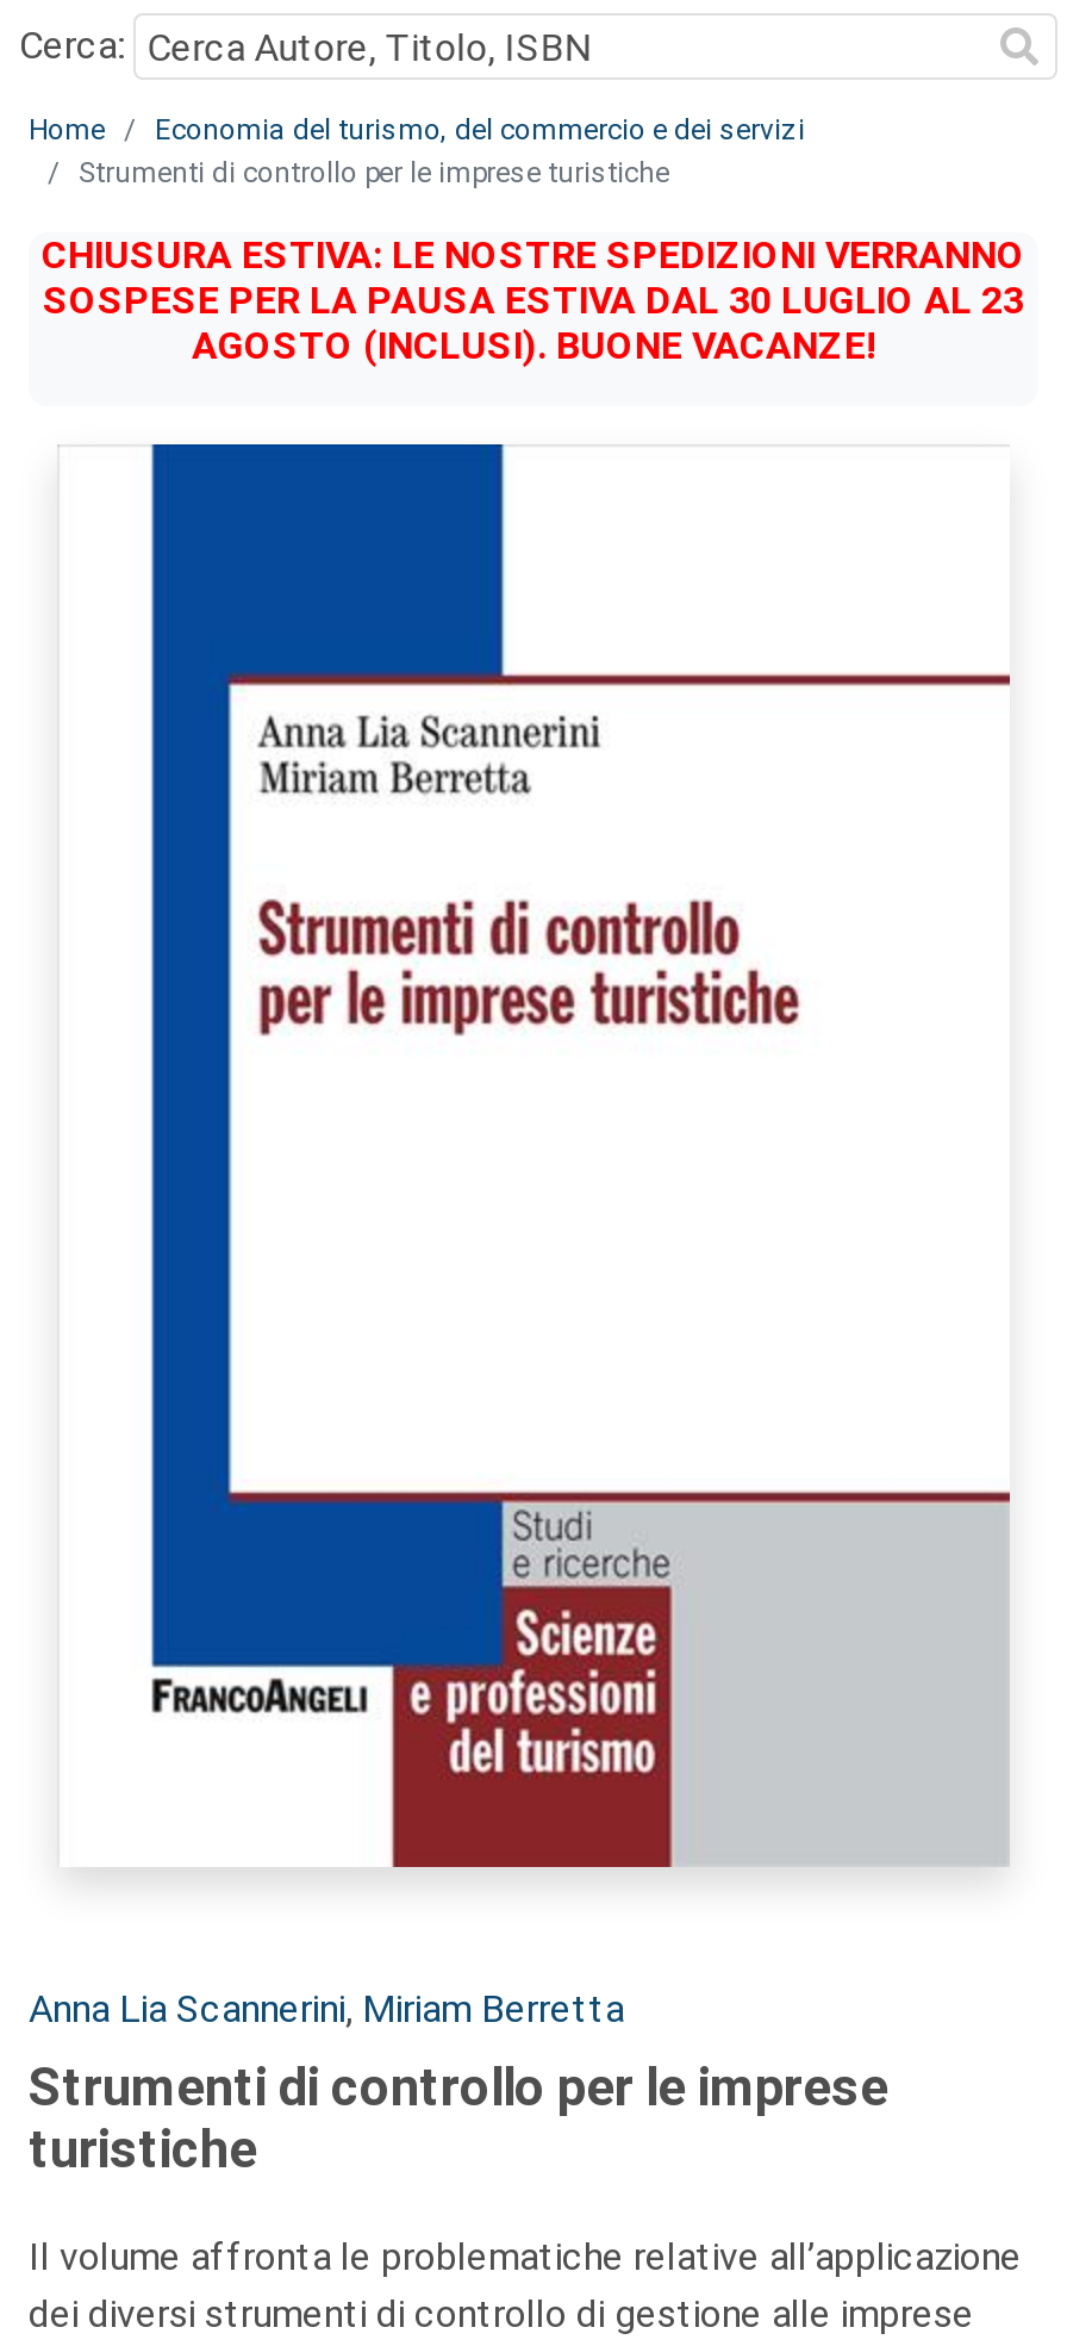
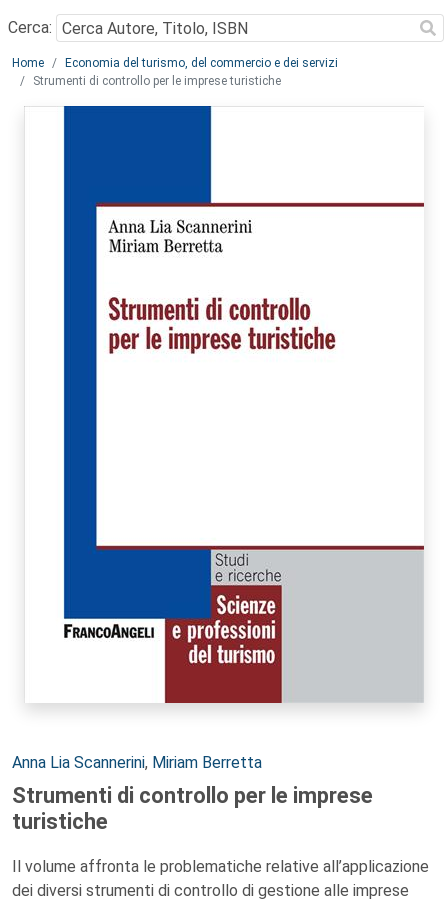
[42,232,1025,368] CHIUSURA ESTIVA: LE NOSTRE SPEDIZIONI VERRANNO | SOSPESE PER LA PAUSA ESTIVA DAL 30 LUGLIO AL 23 | AGOSTO (INCLUSI). BUONE VACANZE! -> none

